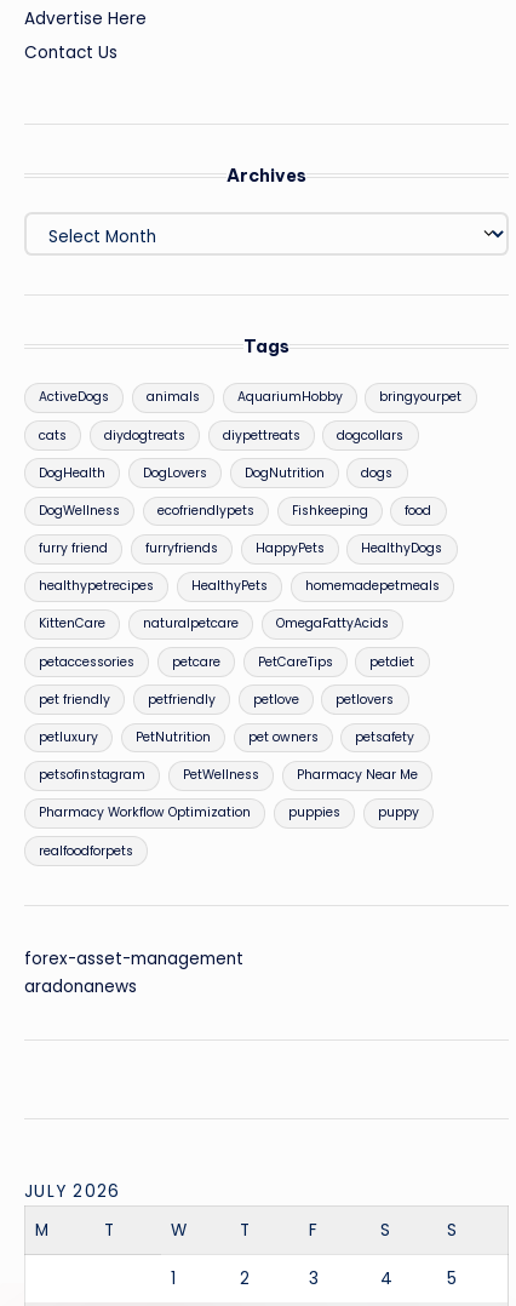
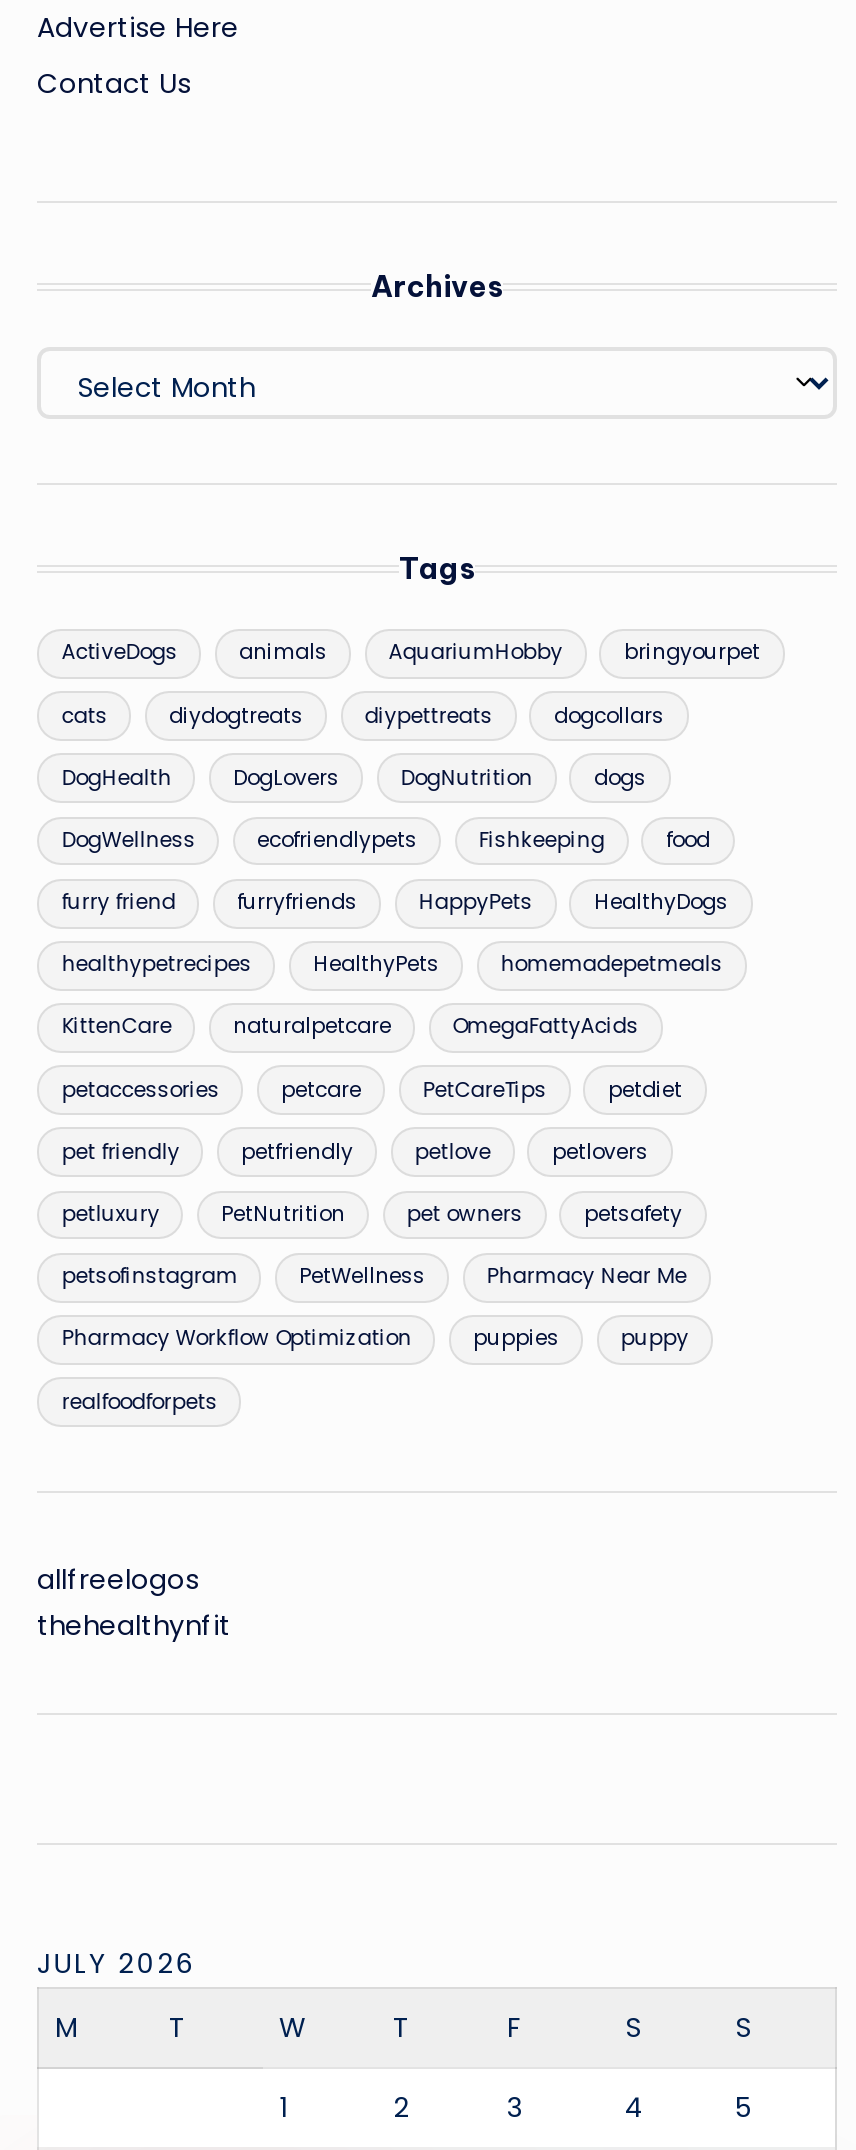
[24,947,243,998] forex-asset-management | aradonanews -> [37,1561,231,1645] allfreelogos | thehealthynfit

